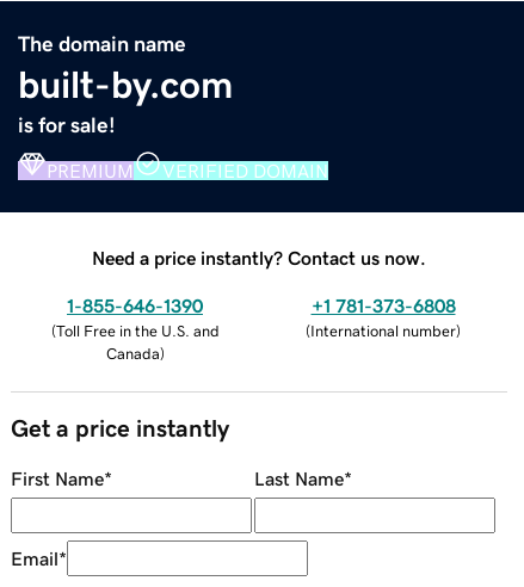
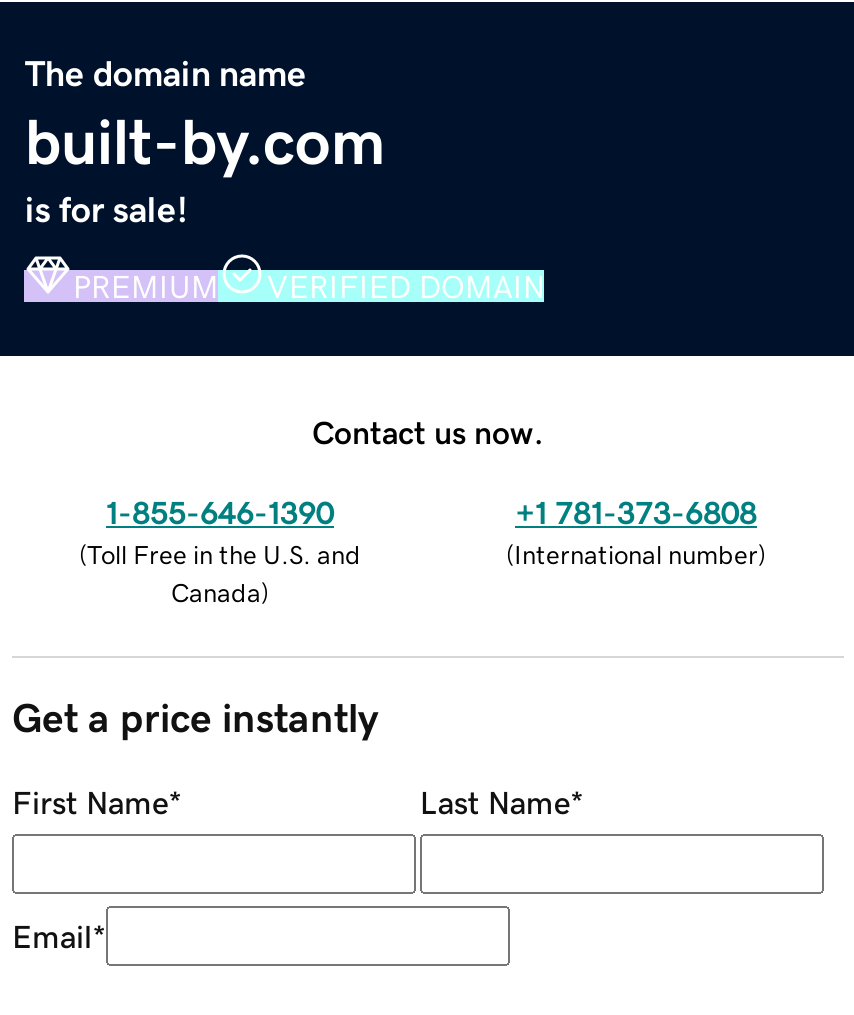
[92,248,426,267] Need a price instantly? Contact us now. -> [312,415,544,447] Contact us now.

